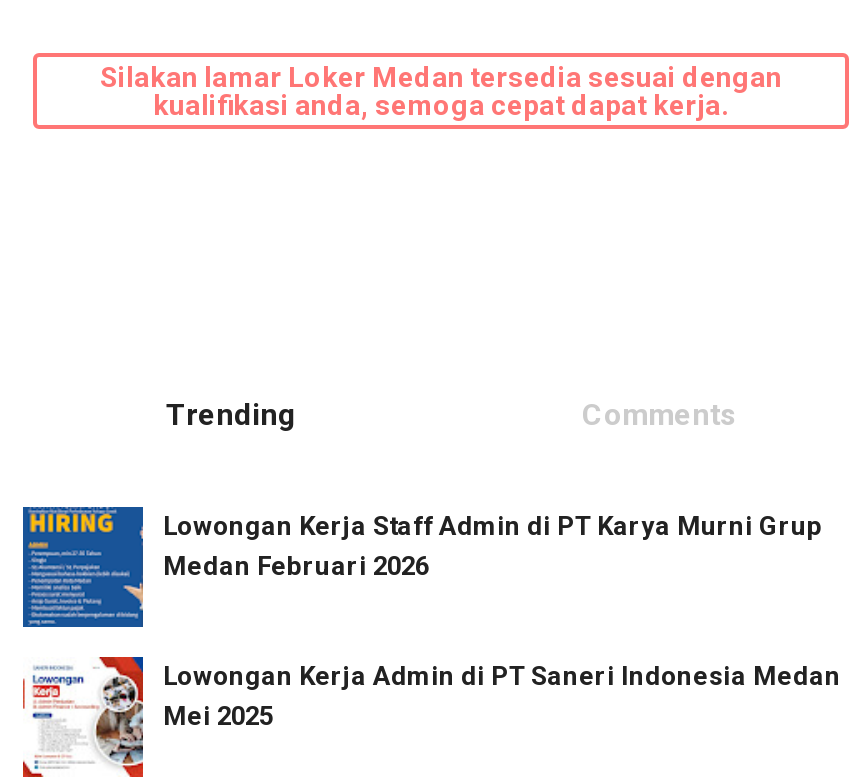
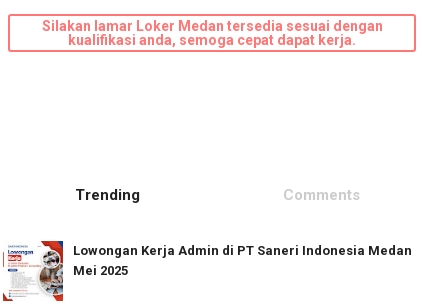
[21,505,823,629] [image] | Lowongan Kerja Staff Admin di PT Karya Murni Grup | Medan Februari 2026 -> none

